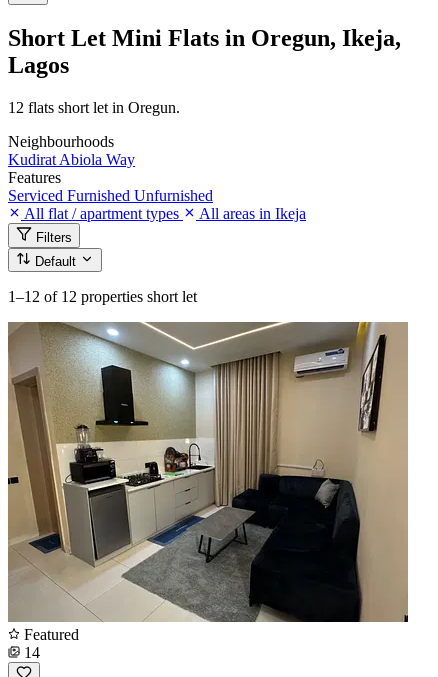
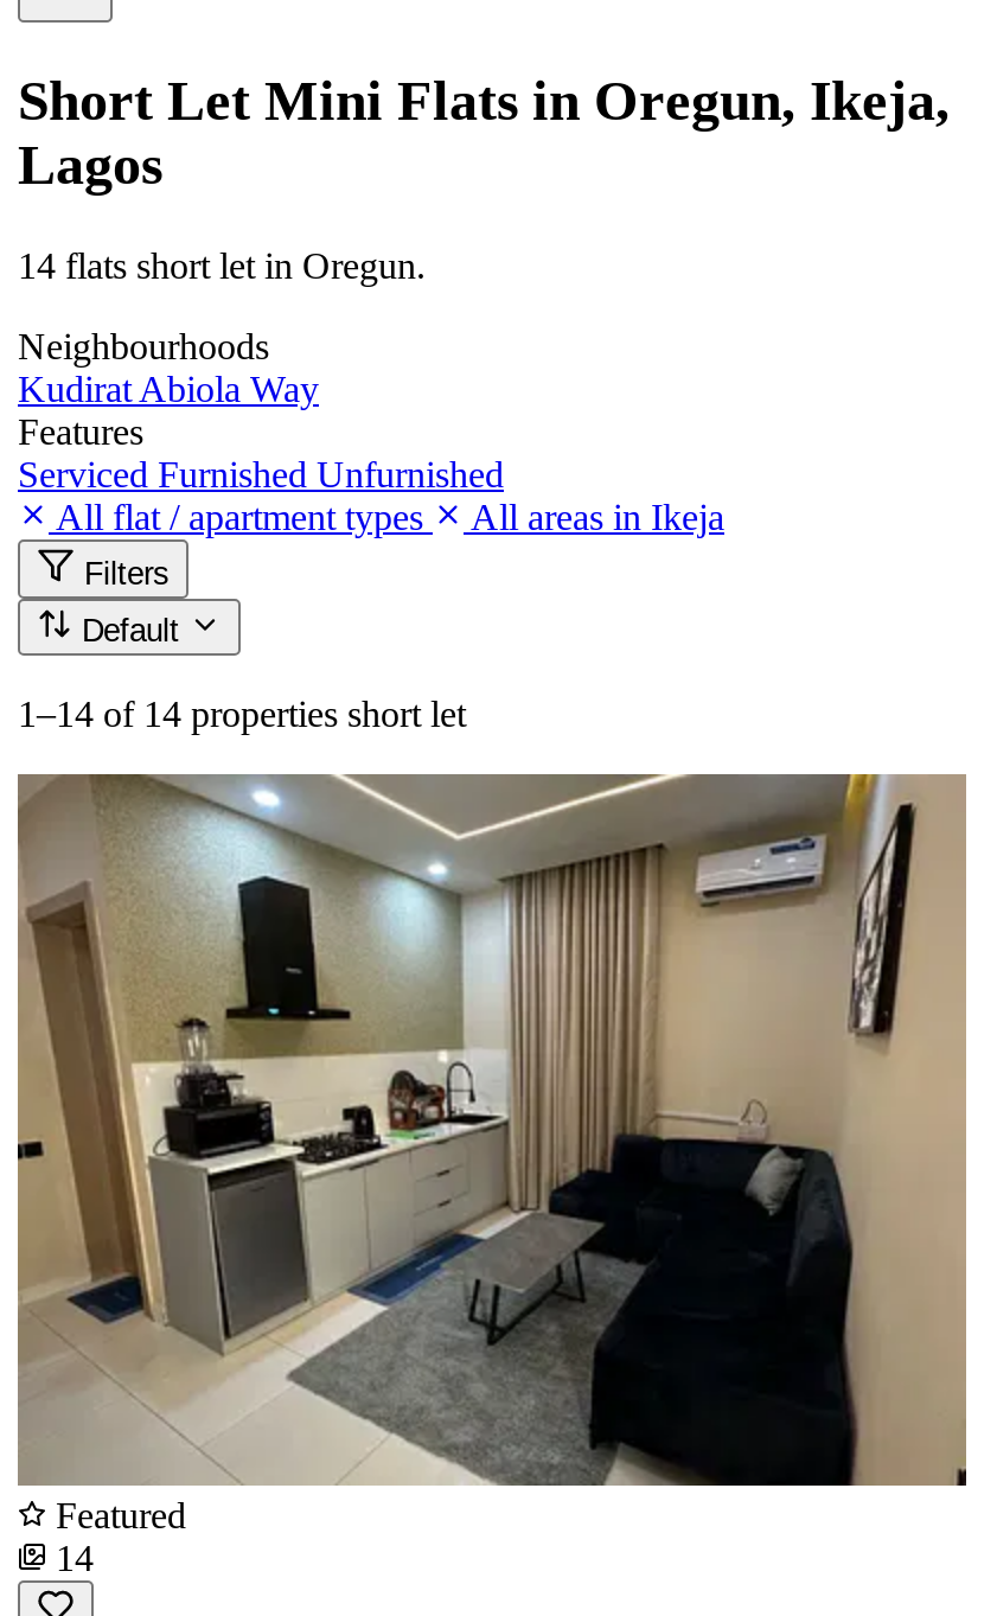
[8,99,180,116] 12 flats short let in Oregun. -> [18,245,426,285] 14 flats short let in Oregun.
[8,288,197,305] 1–12 of 12 properties short let -> [18,693,466,733] 1–14 of 14 properties short let

